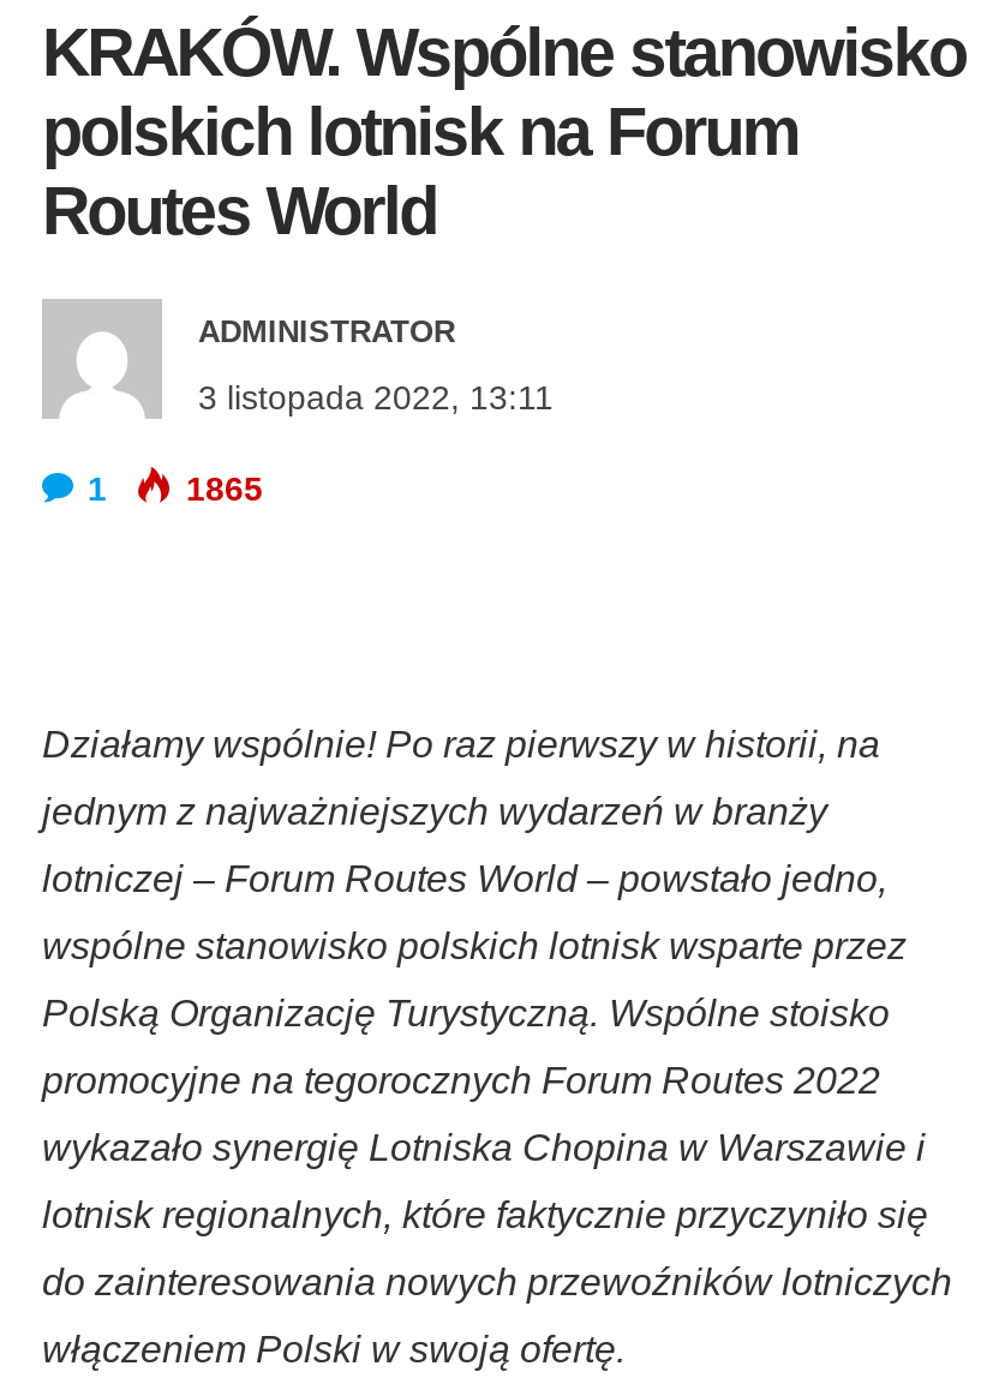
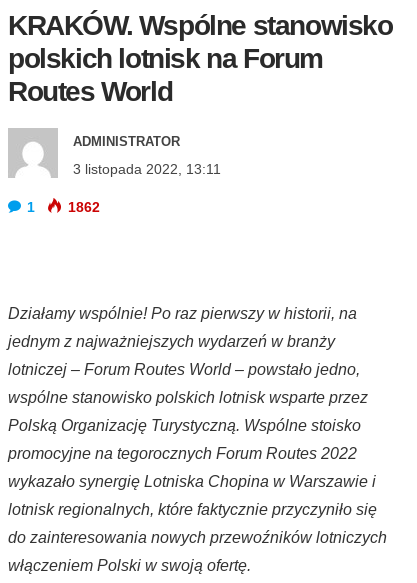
[88,469,263,508] 1 1865 -> [27,199,100,215] 1 1862

